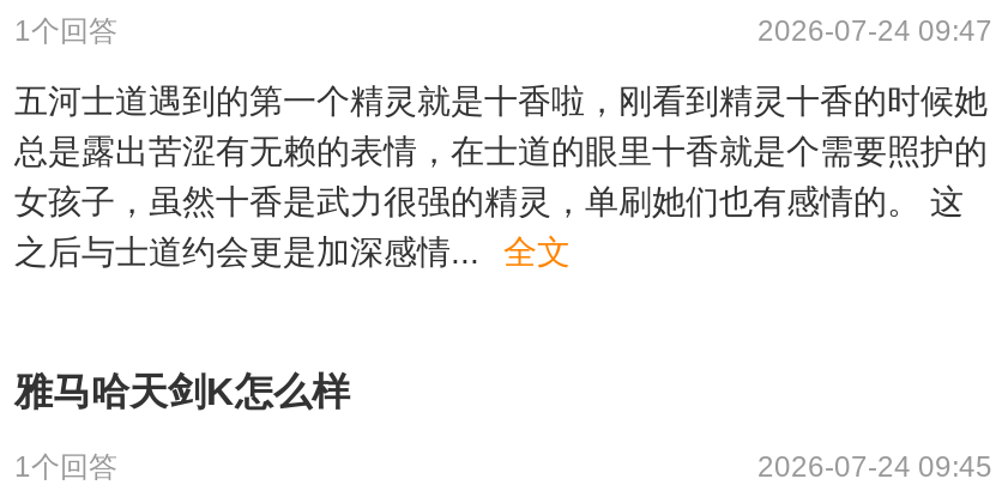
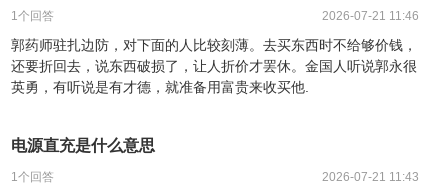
[757,14,992,48] 2026-07-24 09:47 -> [322,9,419,23] 2026-07-21 11:46
[14,81,988,271] 五河士道遇到的第一个精灵就是十香啦，刚看到精灵十香的时候她 | 总是露出苦涩有无赖的表情，在士道的眼里十香就是个需要照护的 | 女孩子，虽然十香是武力很强的精灵，单刷她们也有感情的。 这 | 之后与士道约会更是加深感情... | 全文 -> [11,37,417,95] 郭药师驻扎边防，对下面的人比较刻薄。去买东西时不给够价钱， | 还要折回去，说东西破损了，让人折价才罢休。金国人听说郭永很 | 英勇，有听说是有才德，就准备用富贵来收买他.
[14,371,350,412] 雅马哈天剑K怎么样 -> [11,137,155,154] 电源直充是什么意思
[757,450,992,484] 2026-07-24 09:45 -> [322,170,419,184] 2026-07-21 11:43

